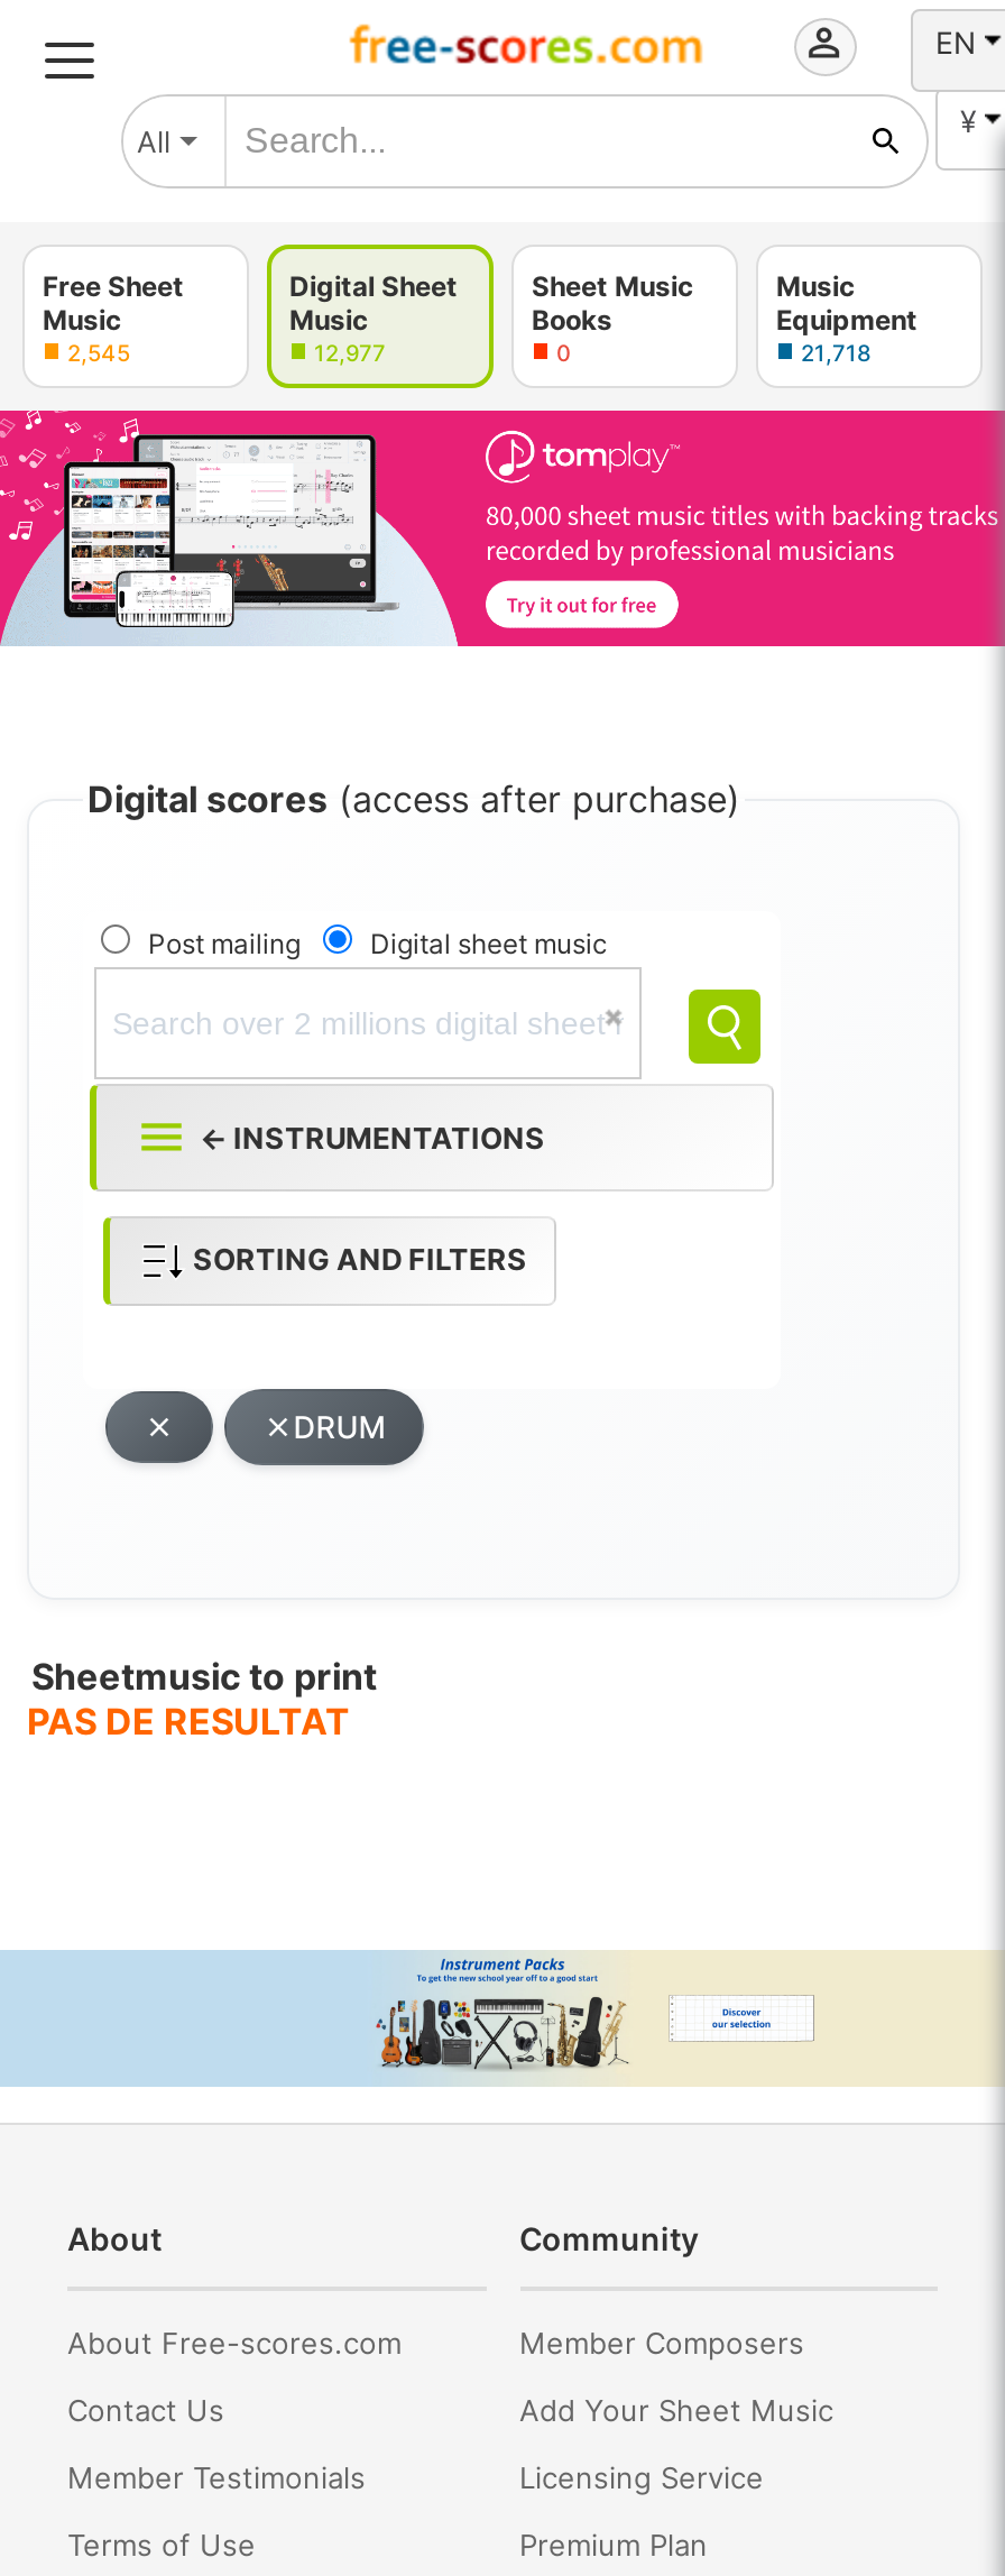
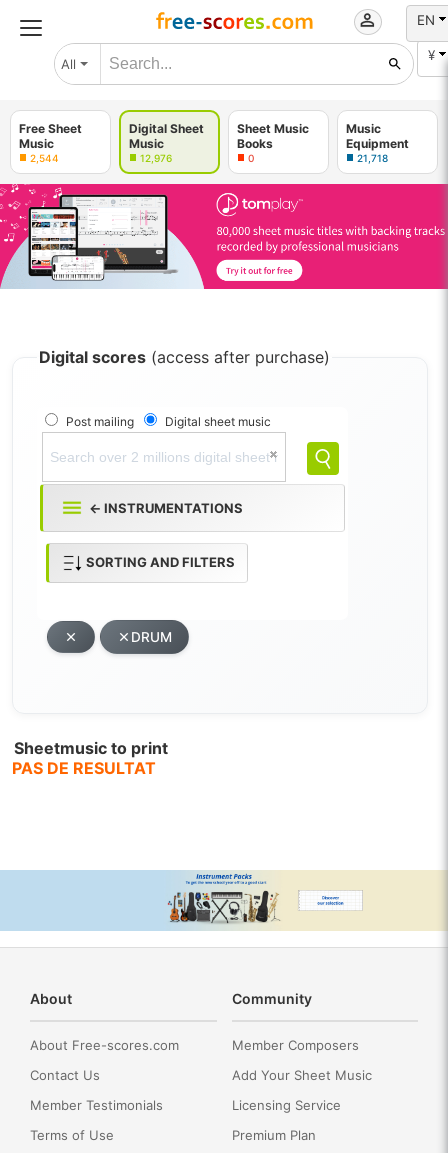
[61,338,130,365] 2,545 -> [27,151,59,163] 2,544
[307,338,386,365] 12,977 -> [137,151,172,163] 12,976

